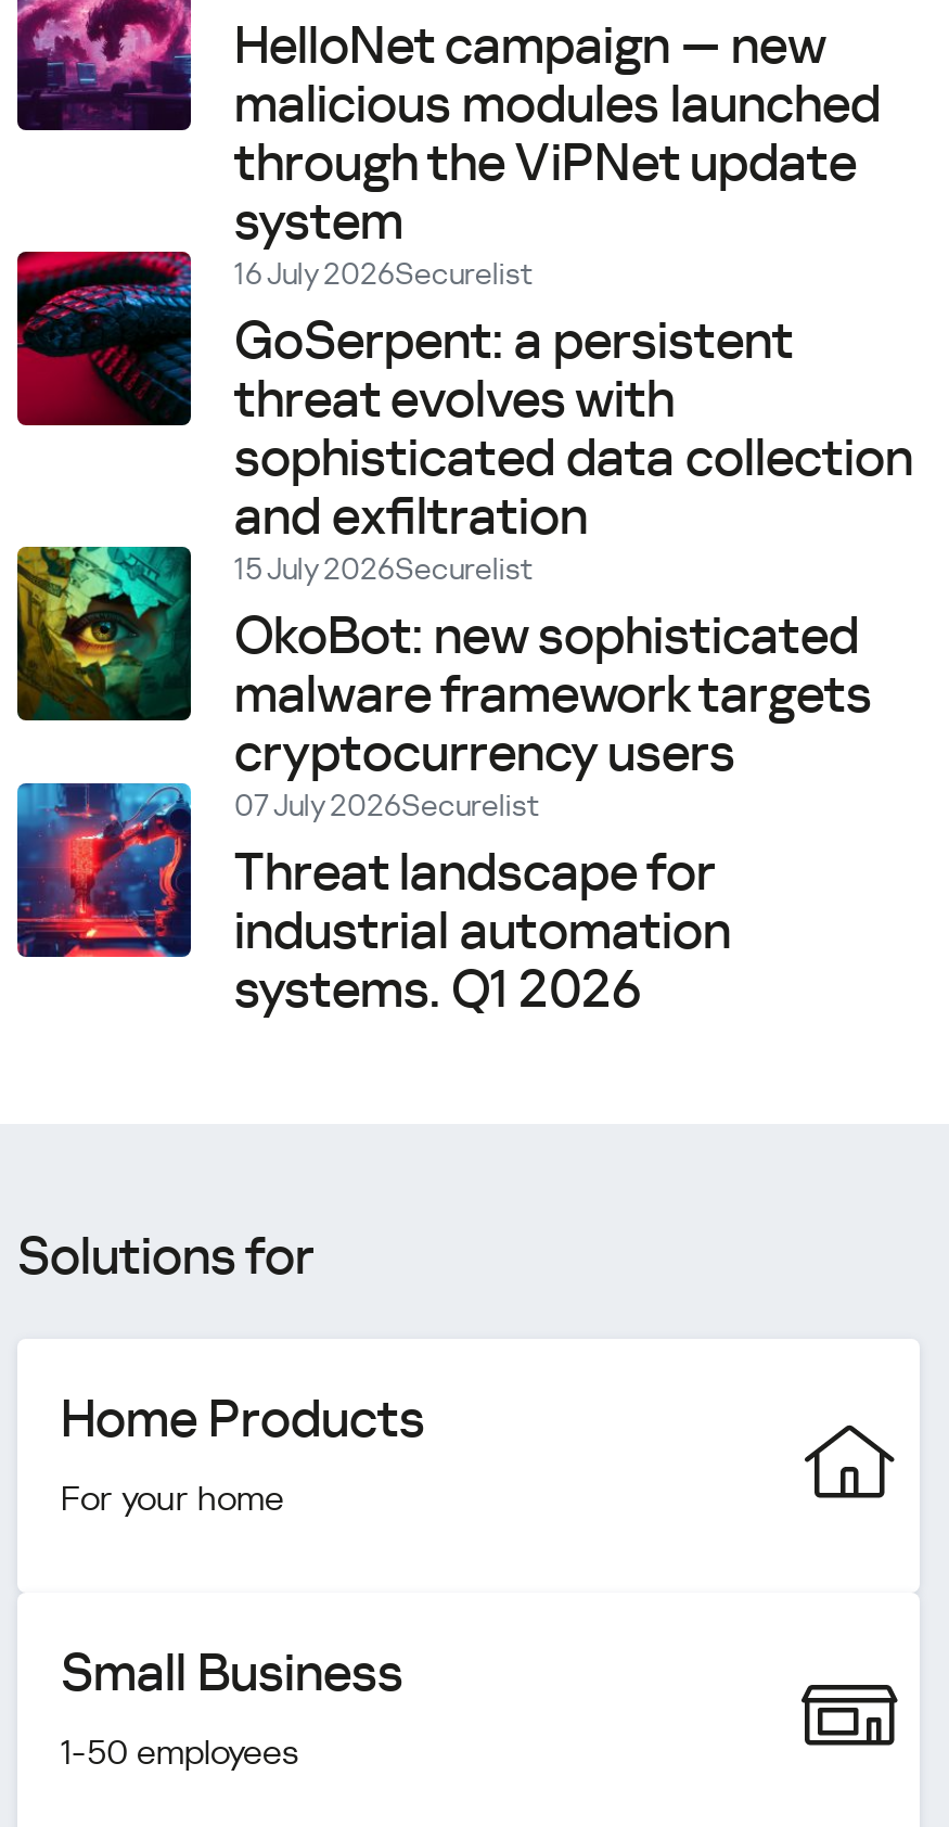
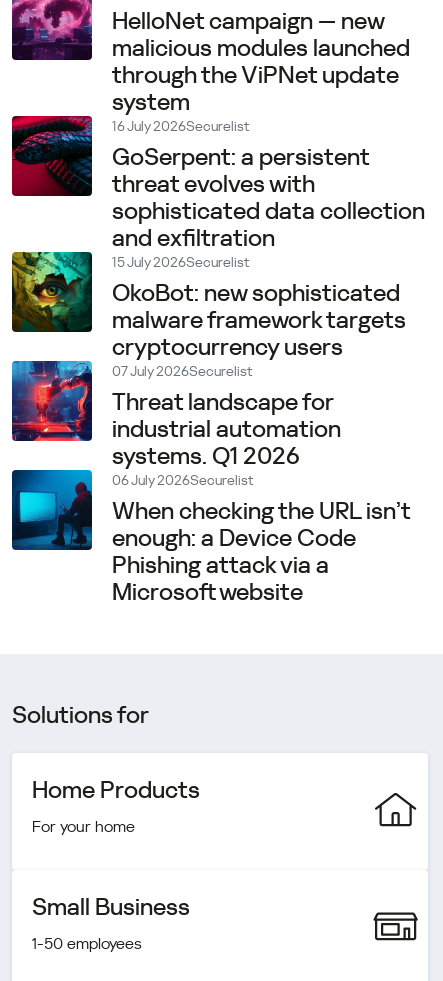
none -> [11,469,410,606] [image] | 06 July 2026Securelist | When checking the URL isn’t | enough: a Device Code | Phishing attack via a | Microsoft website

